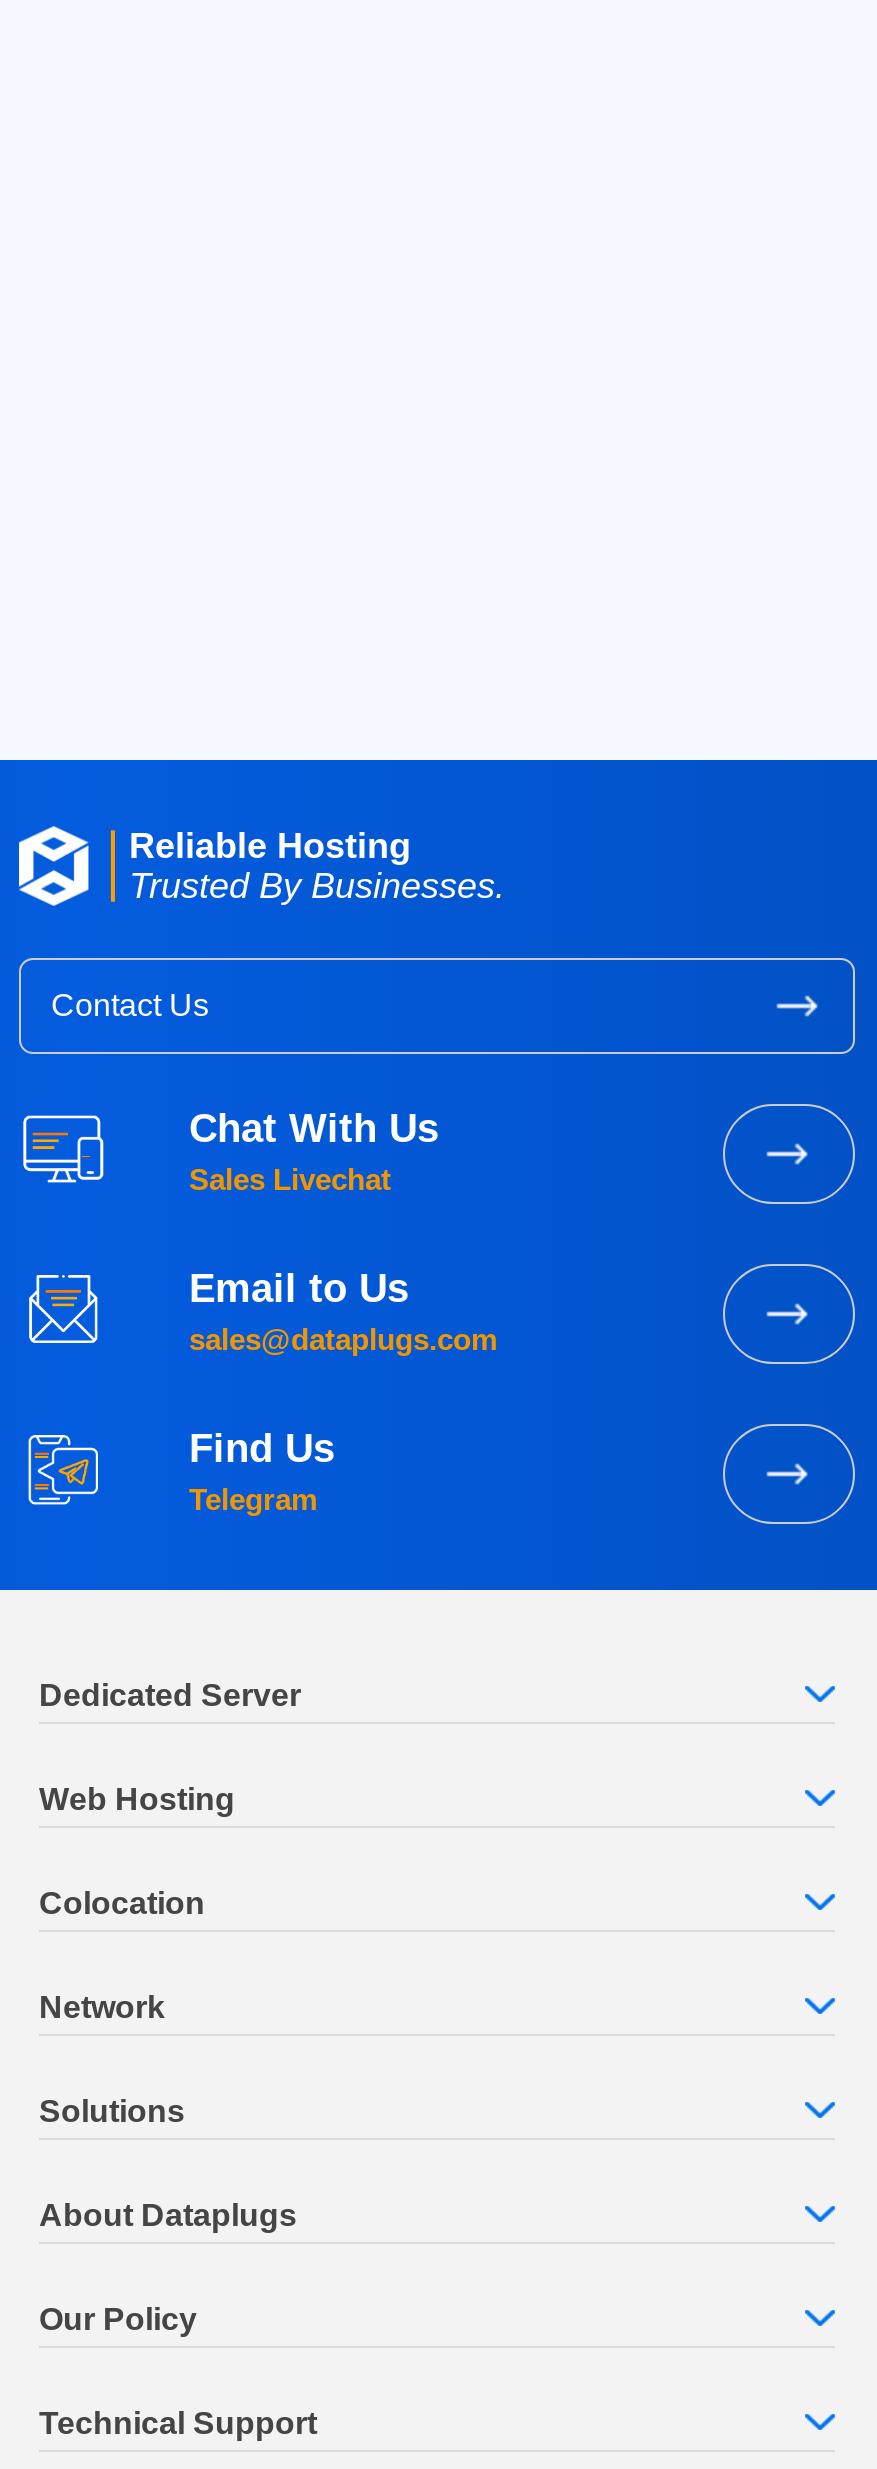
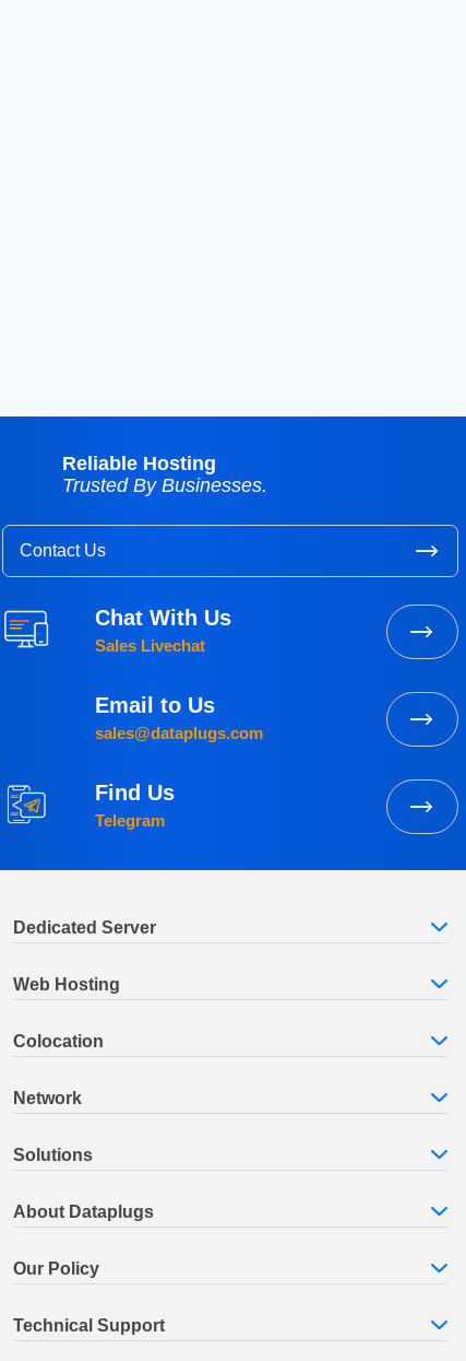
[17,824,91,908] [image] -> none
[27,1272,99,1346] [image] -> none

